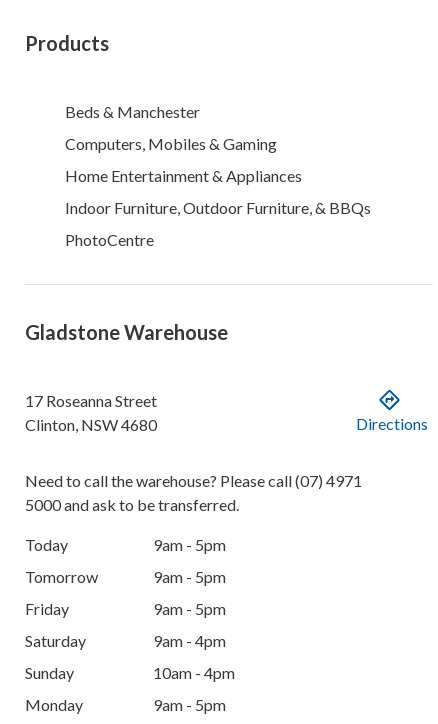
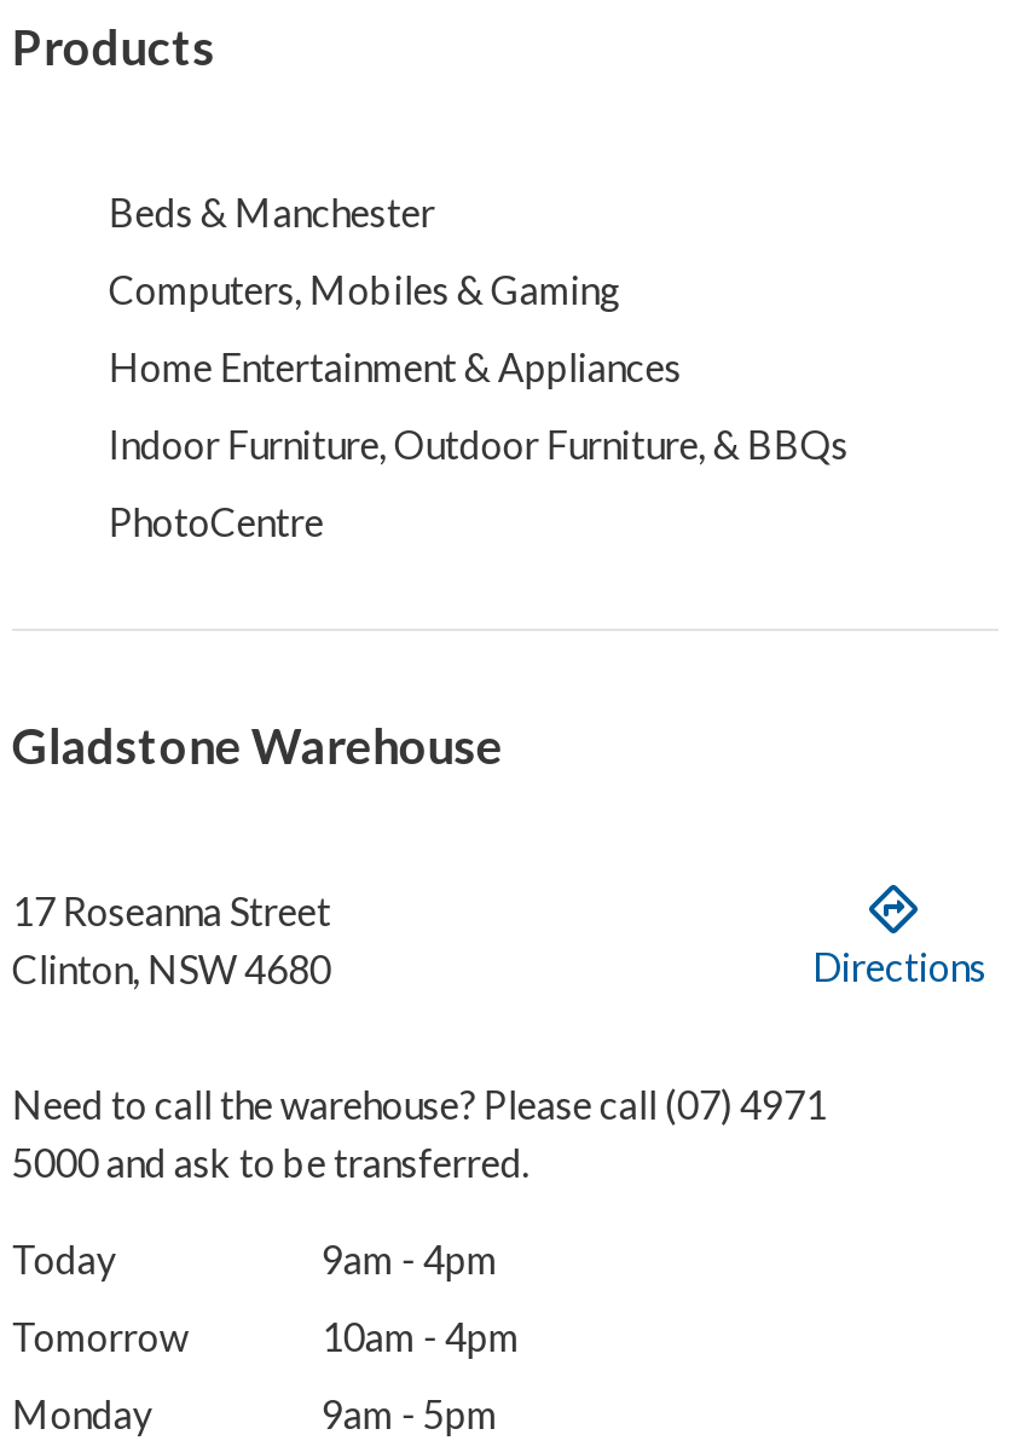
[153,535,226,554] 9am - 5pm -> [321,1236,498,1282] 9am - 4pm
[25,567,226,682] 9am - 5pm | Friday | 9am - 5pm | Saturday | 9am - 4pm | Sunday -> none

